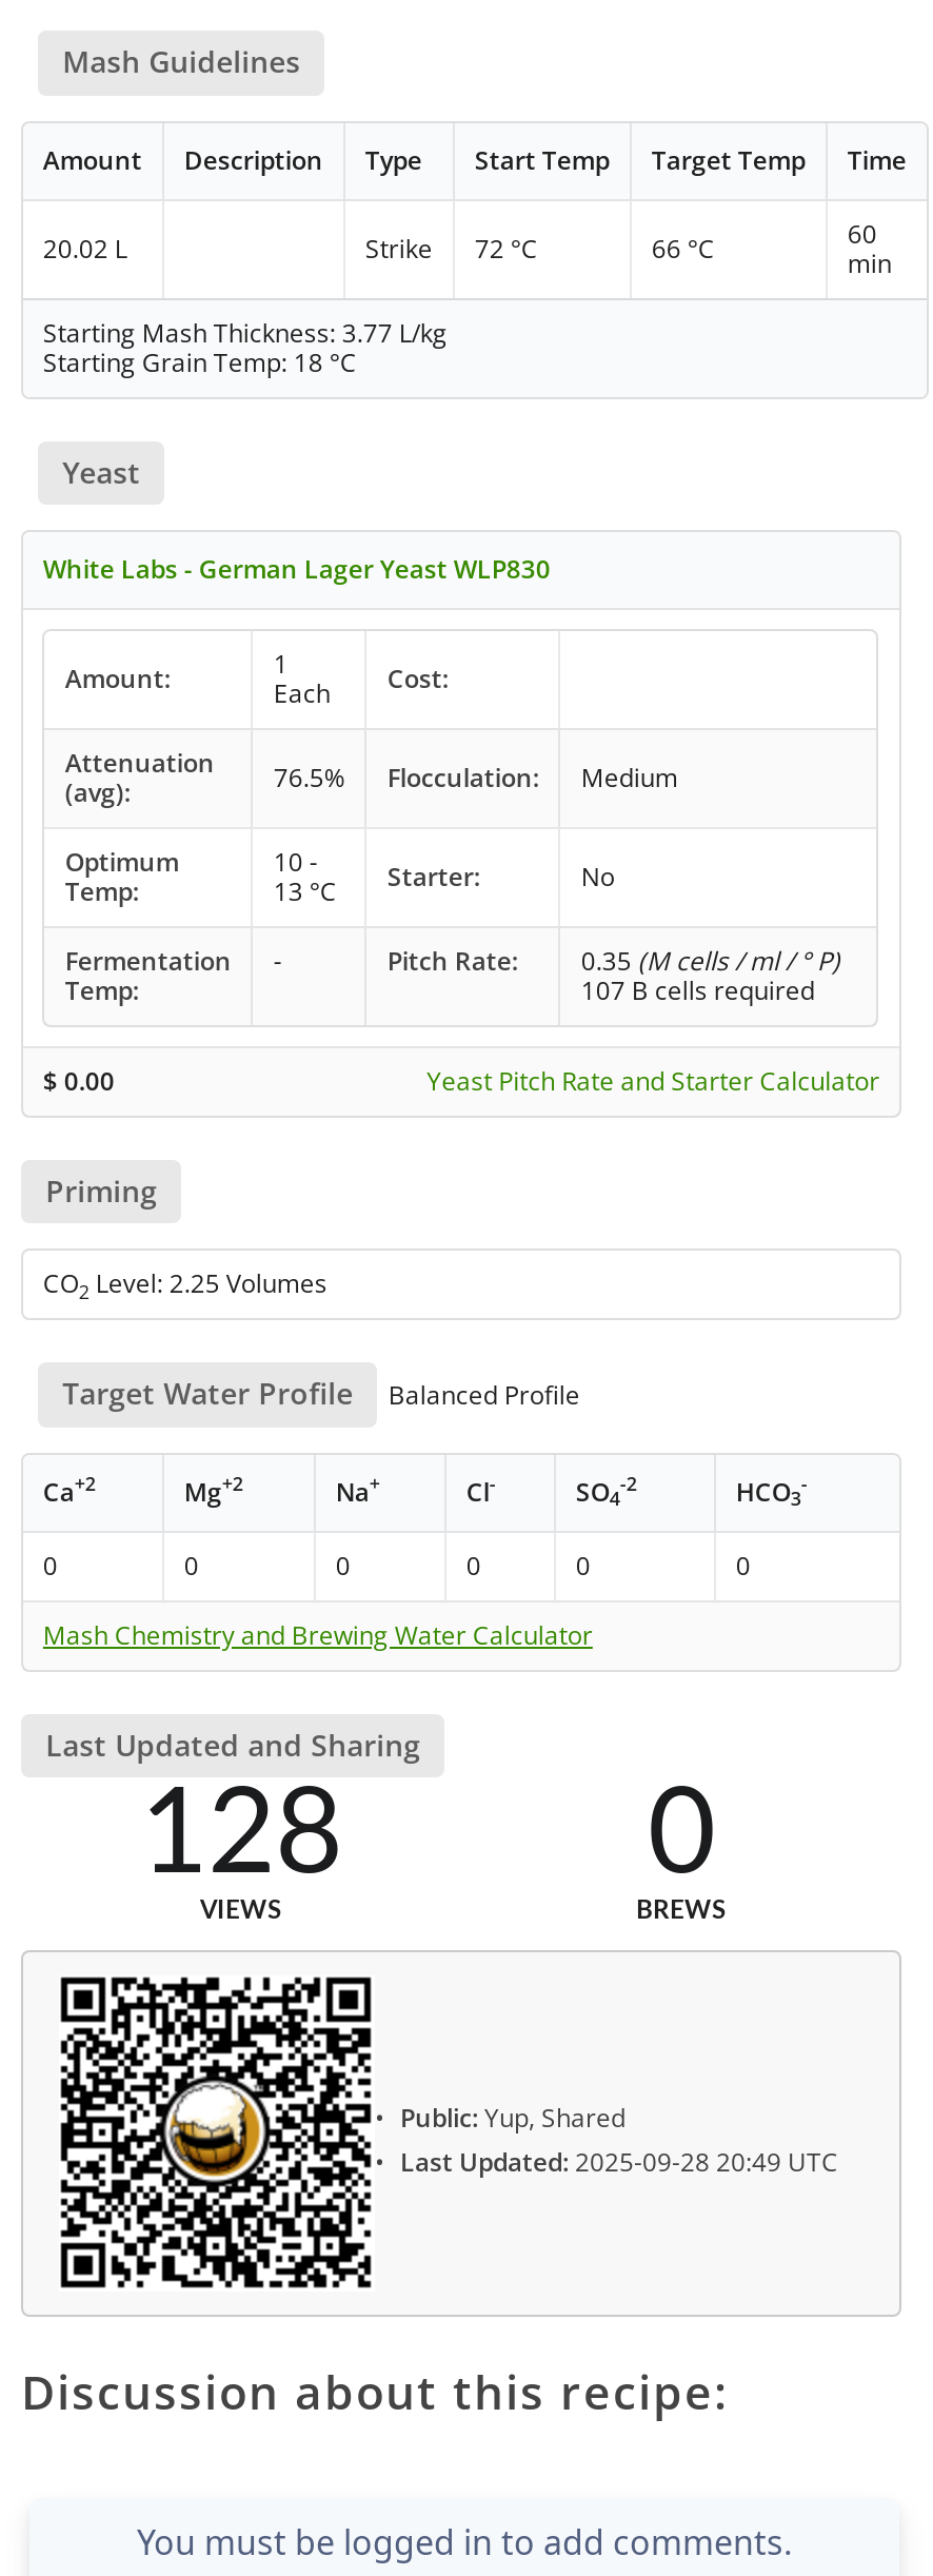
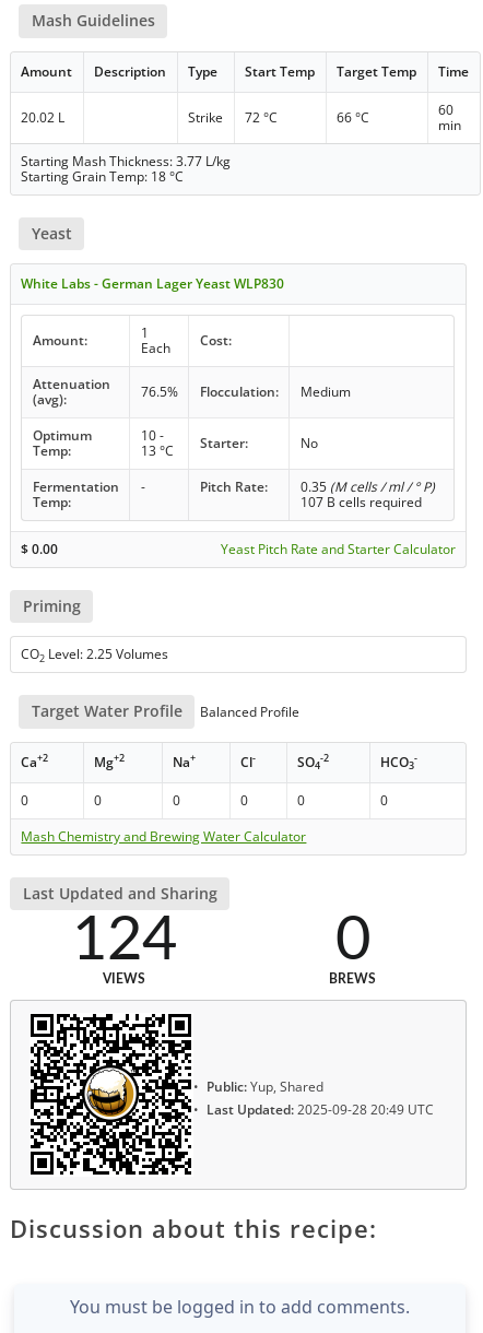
[140,1777,342,1895] 128 -> [72,910,176,971] 124

